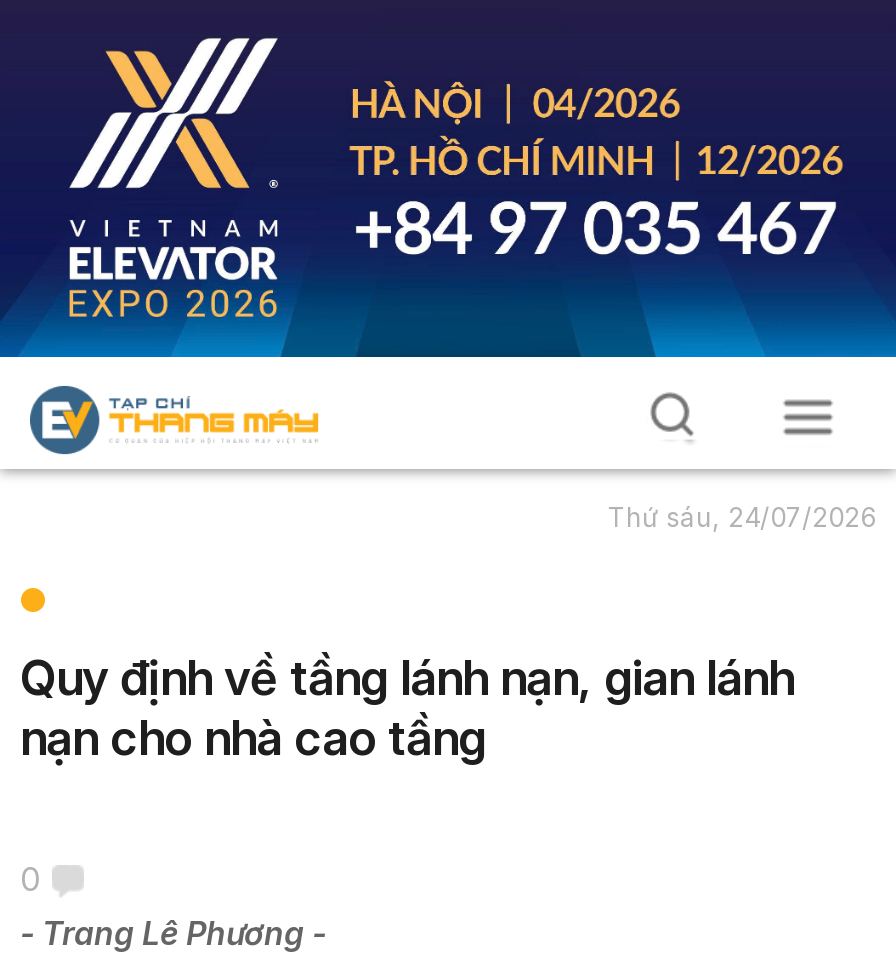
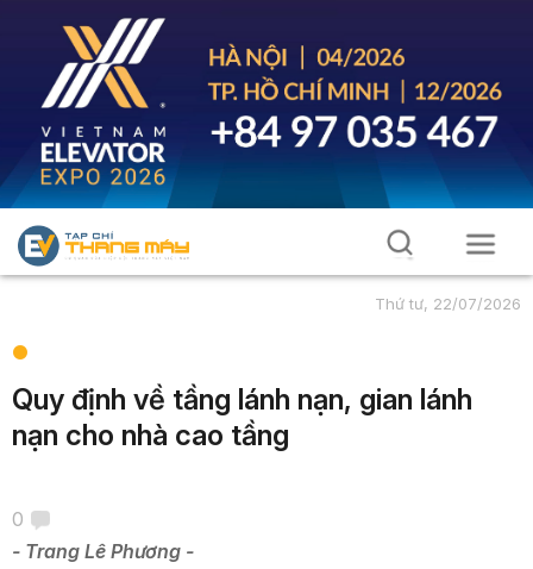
[608,500,876,532] Thứ sáu, 24/07/2026 -> [375,294,521,313] Thứ tư, 22/07/2026

